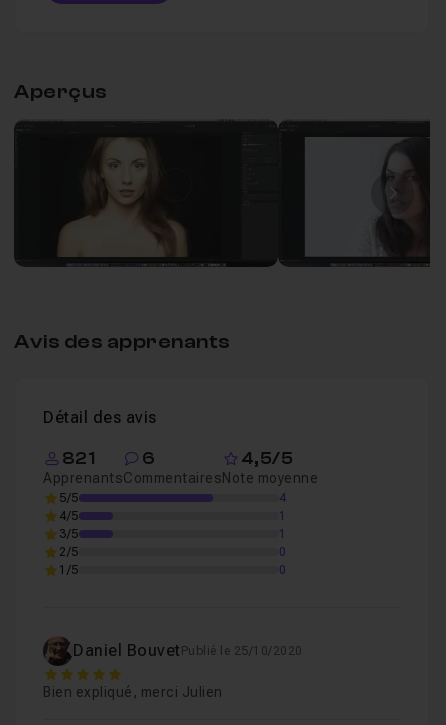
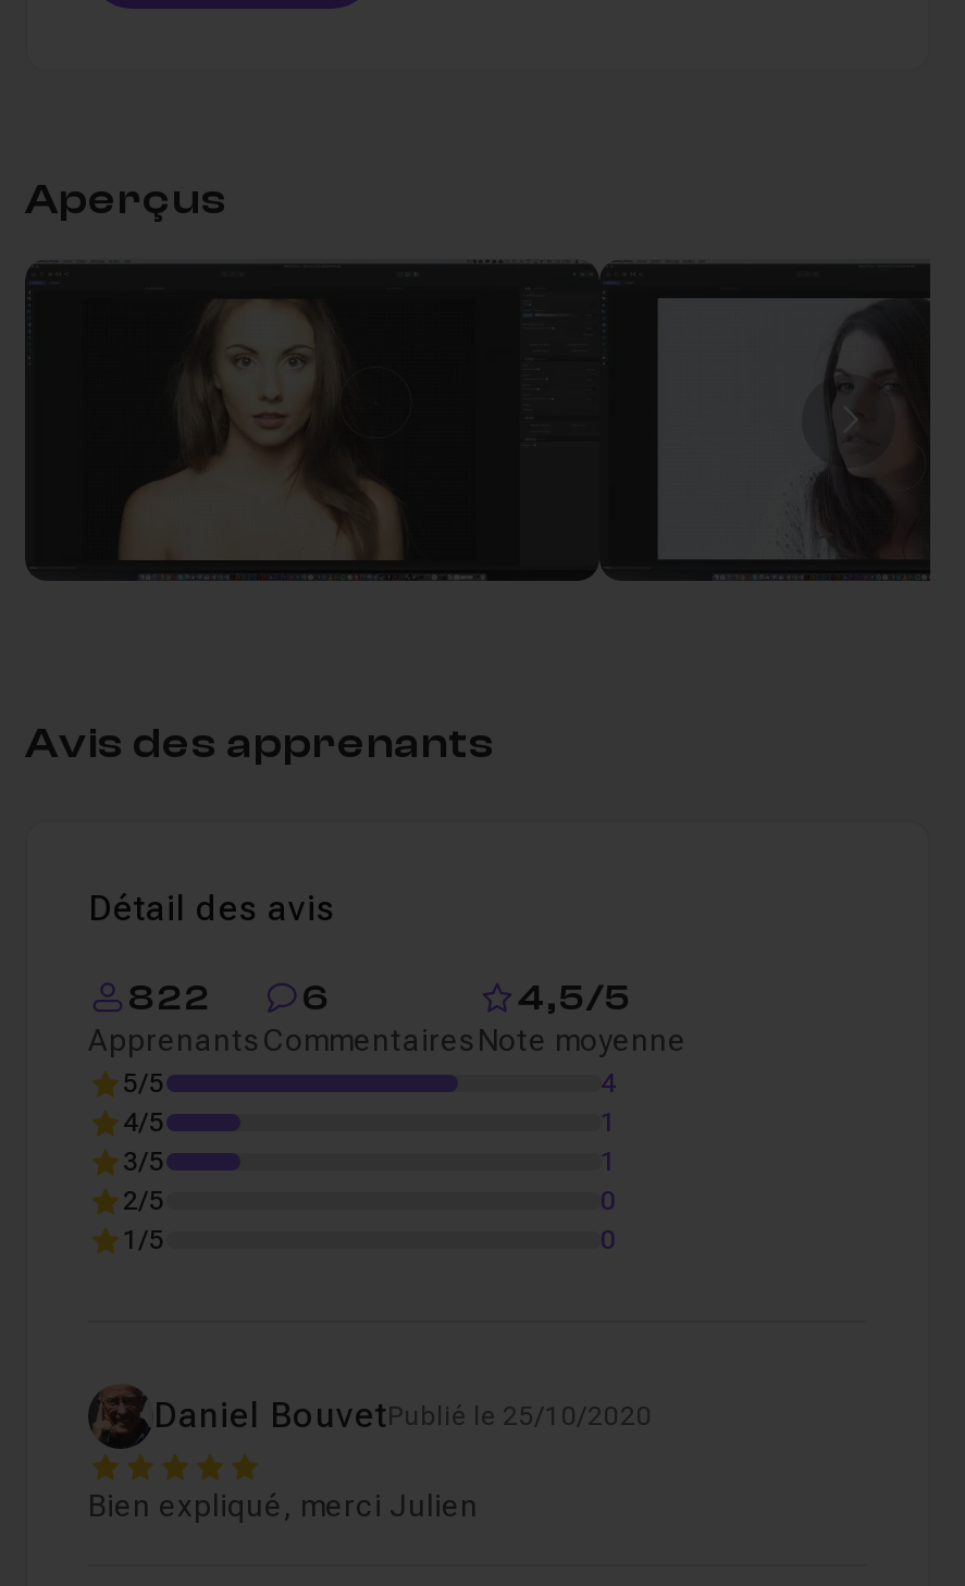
[61,449,95,468] 821 -> [128,977,212,1018] 822

